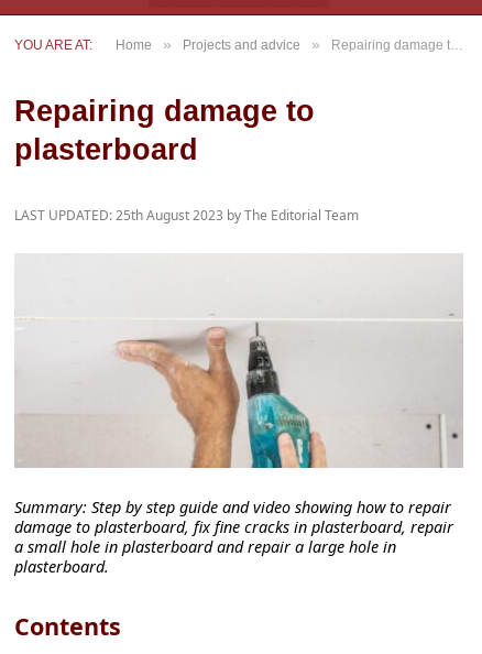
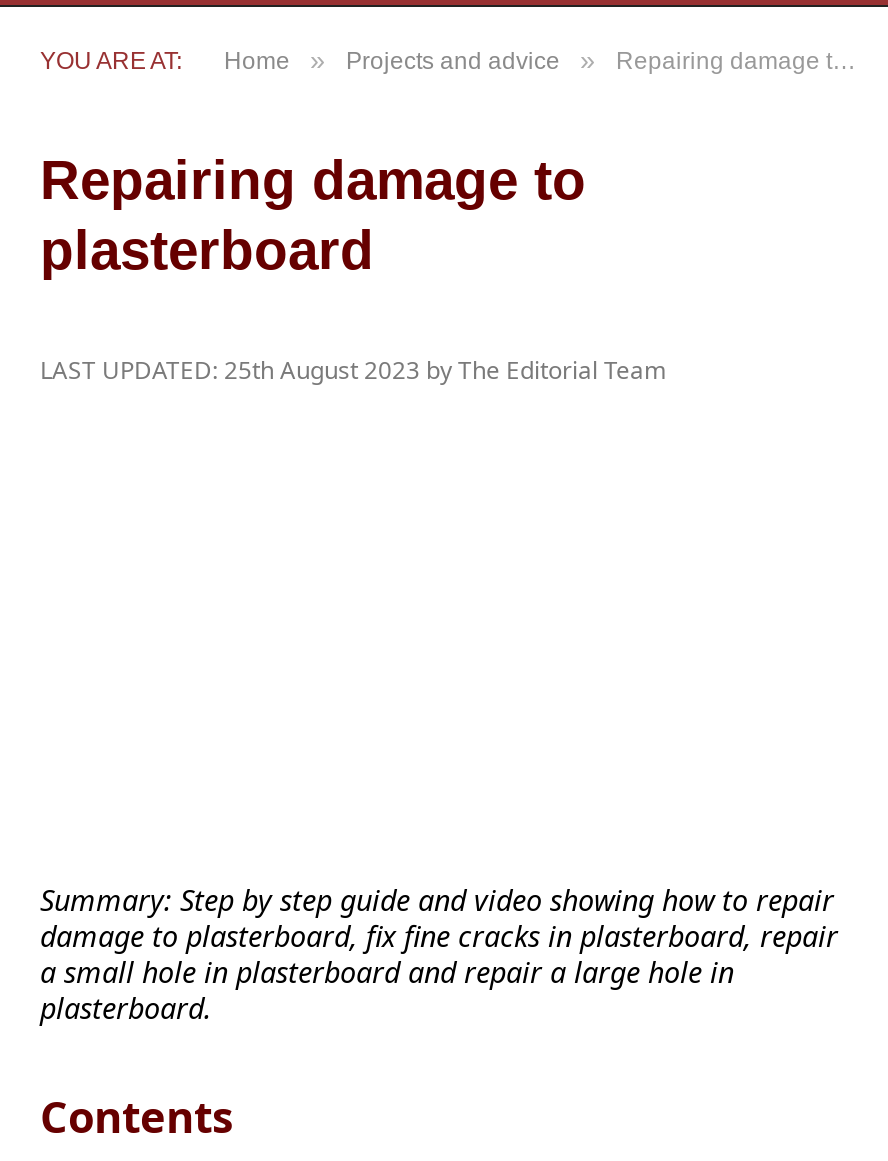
[14,254,463,469] [image] -> none

